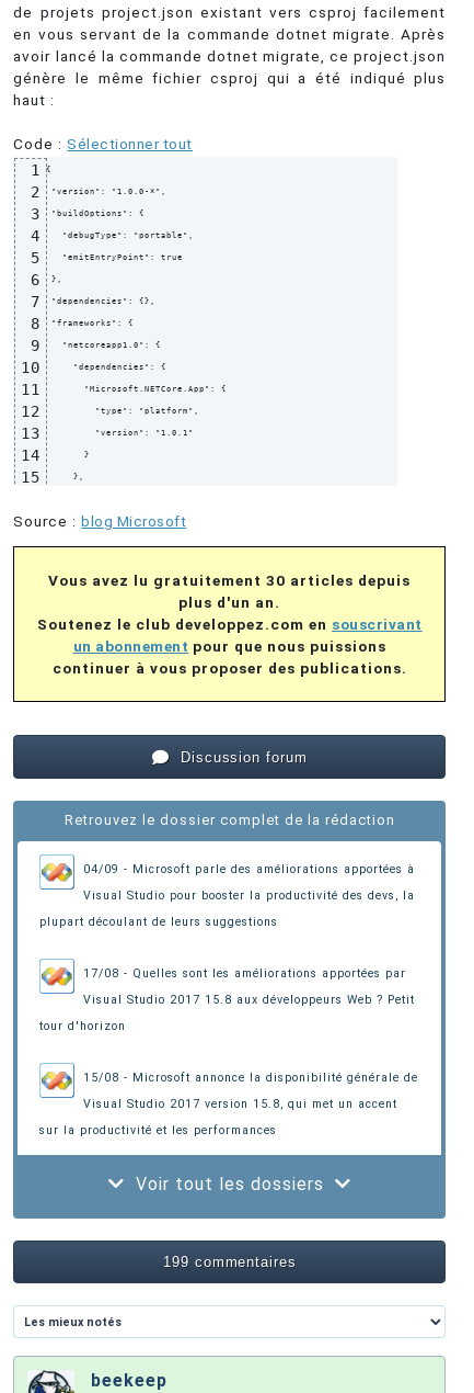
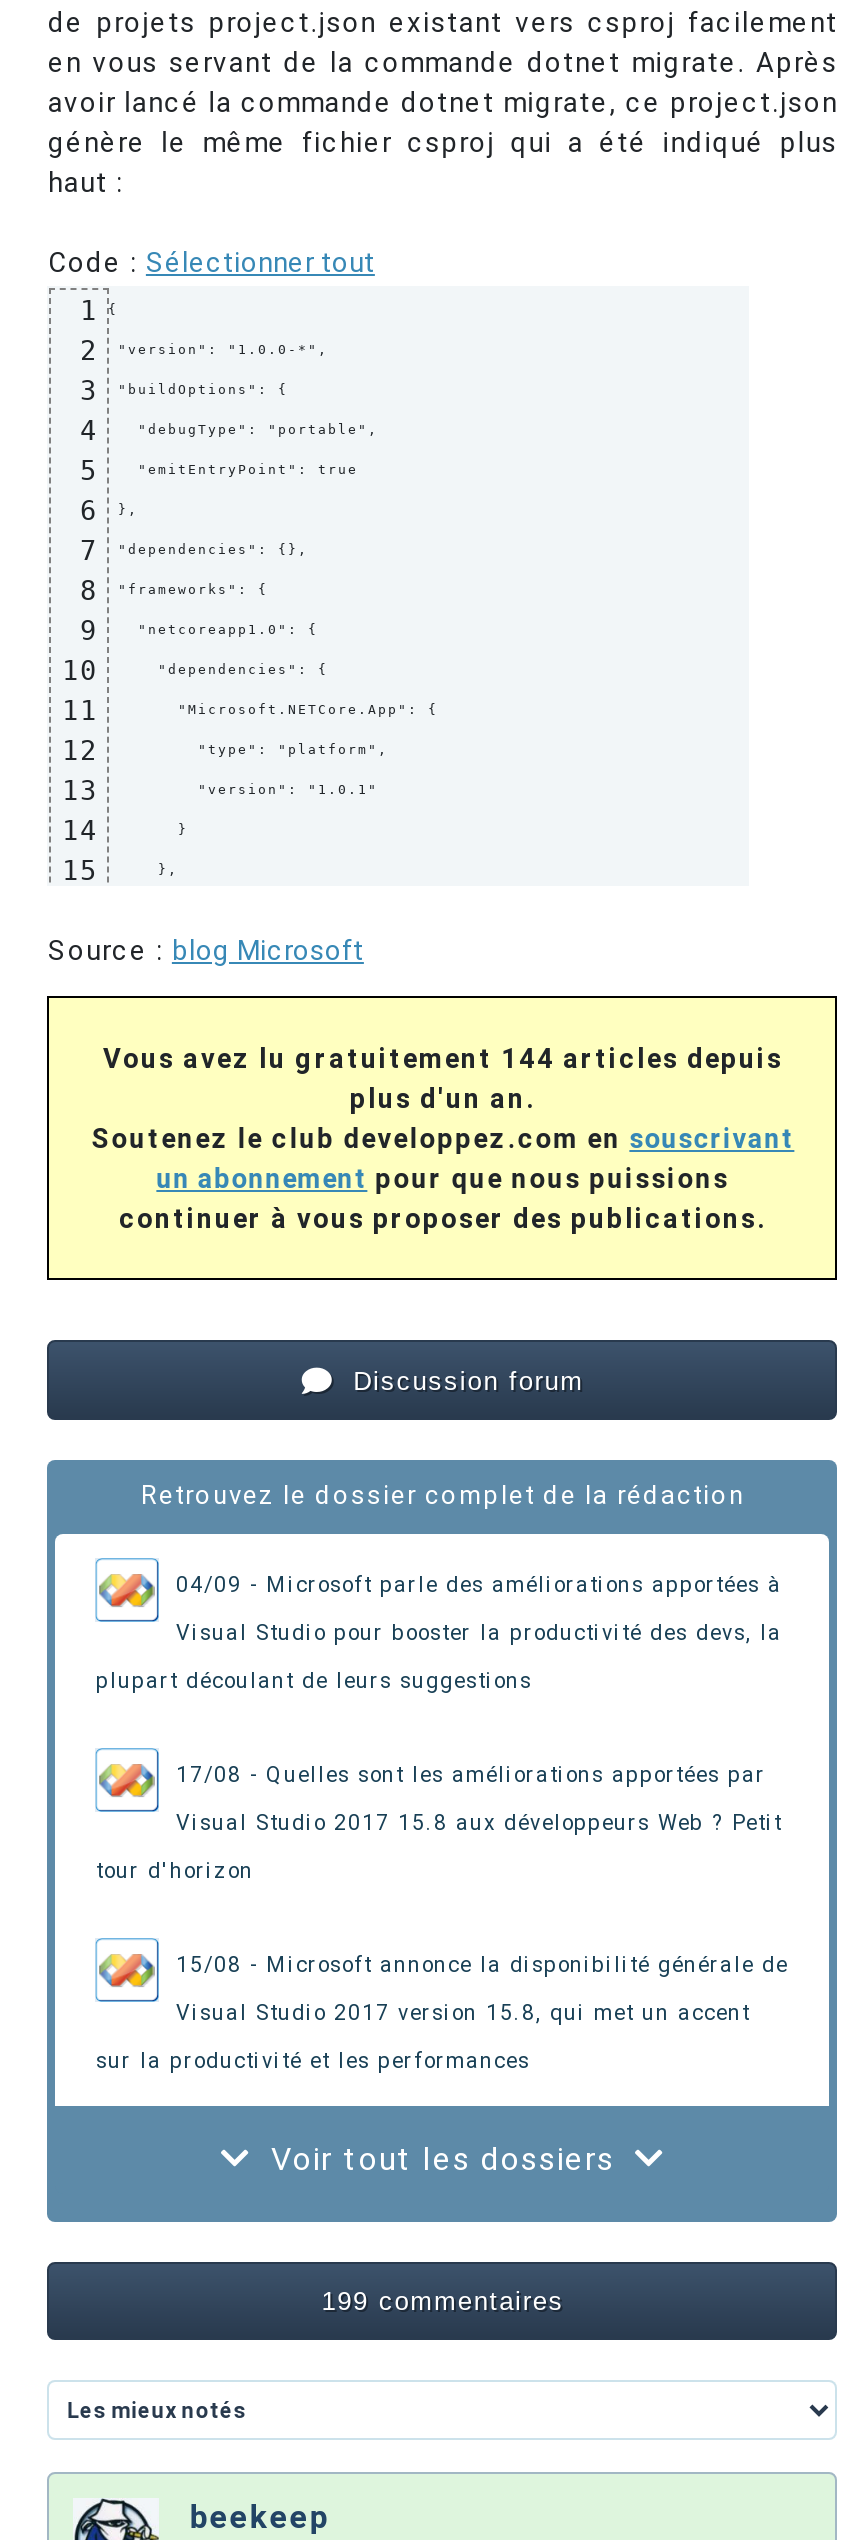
[49,572,411,589] Vous avez lu gratuitement 30 articles depuis -> [103,1043,783,1075] Vous avez lu gratuitement 144 articles depuis

